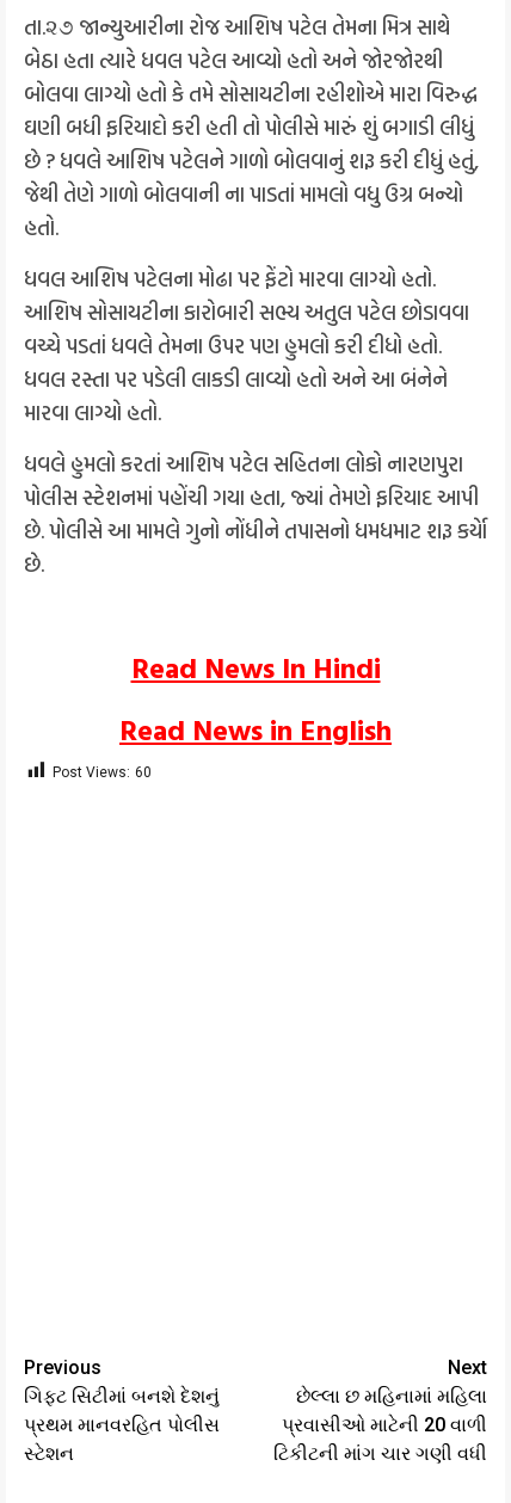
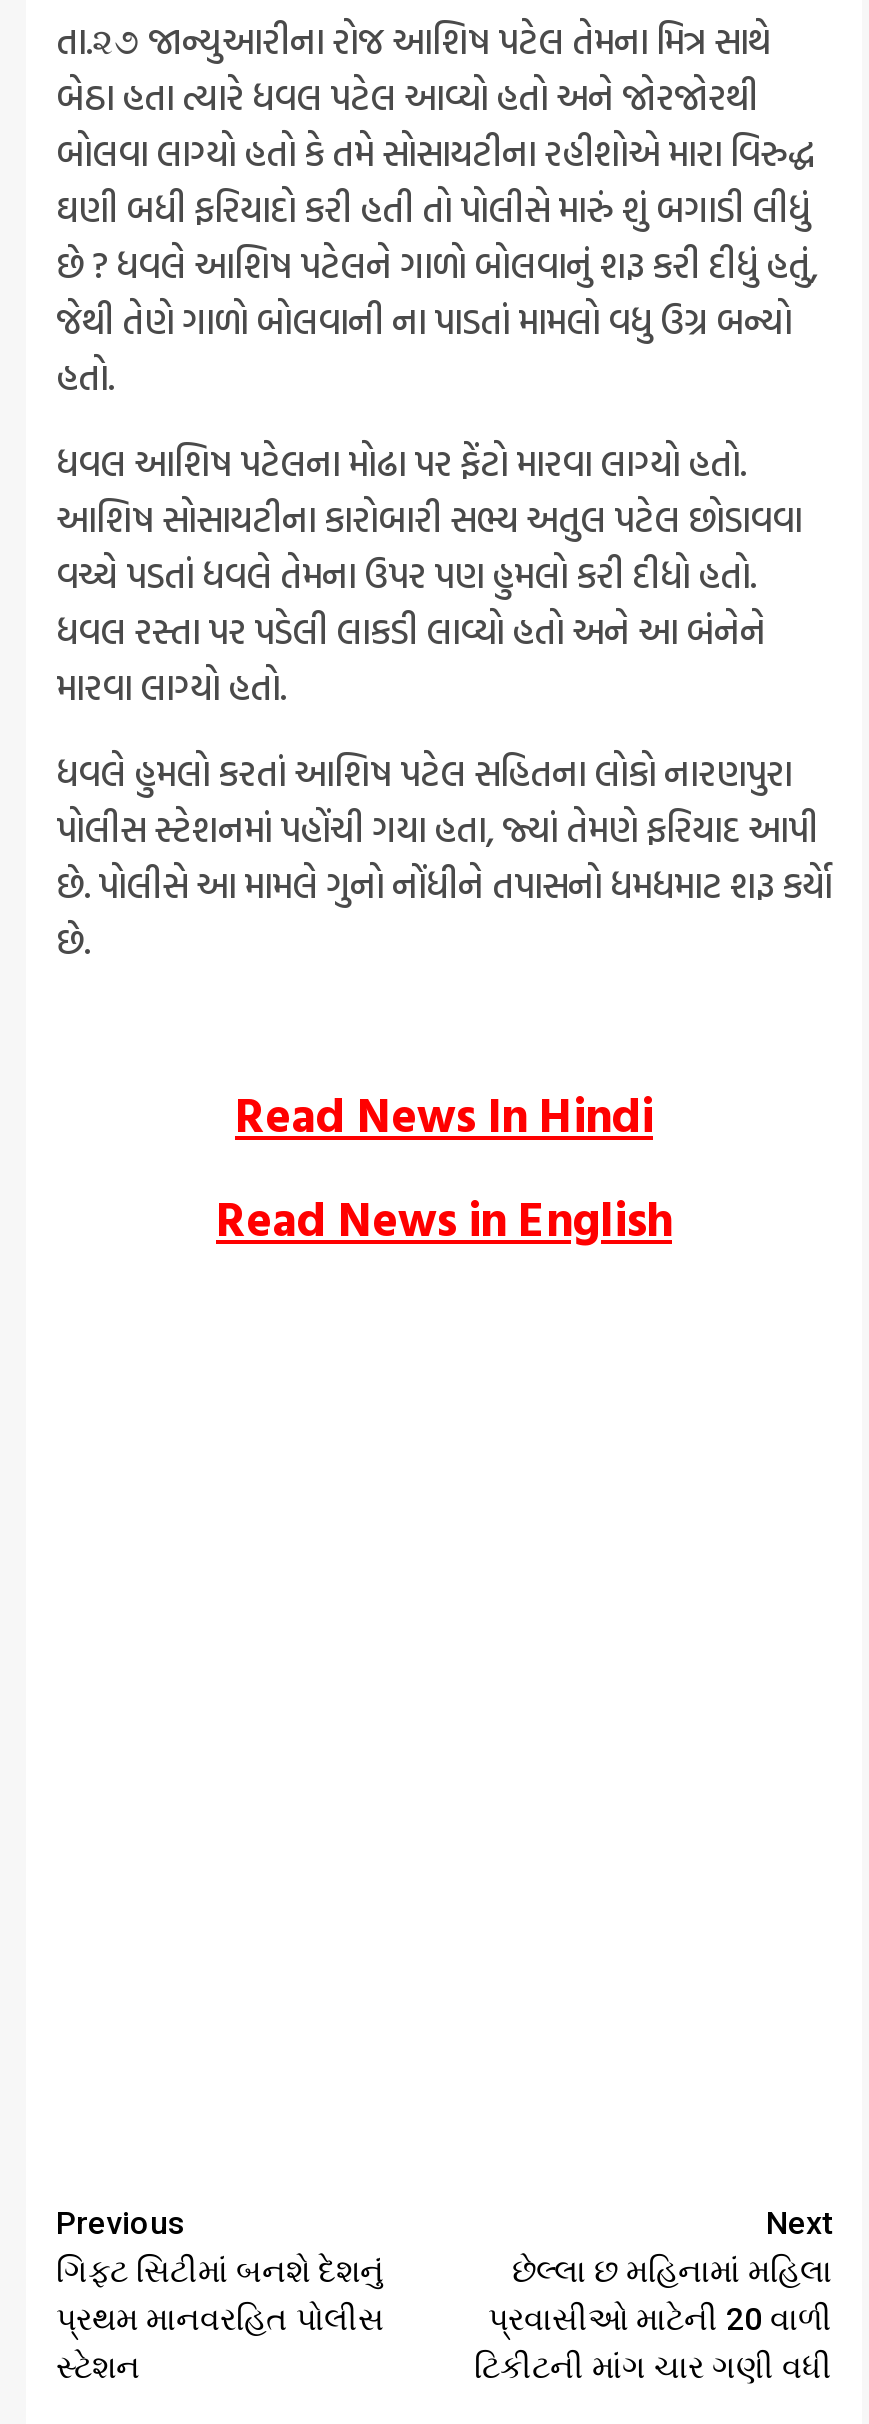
[53,764,152,781] Post Views: 60 -> none

